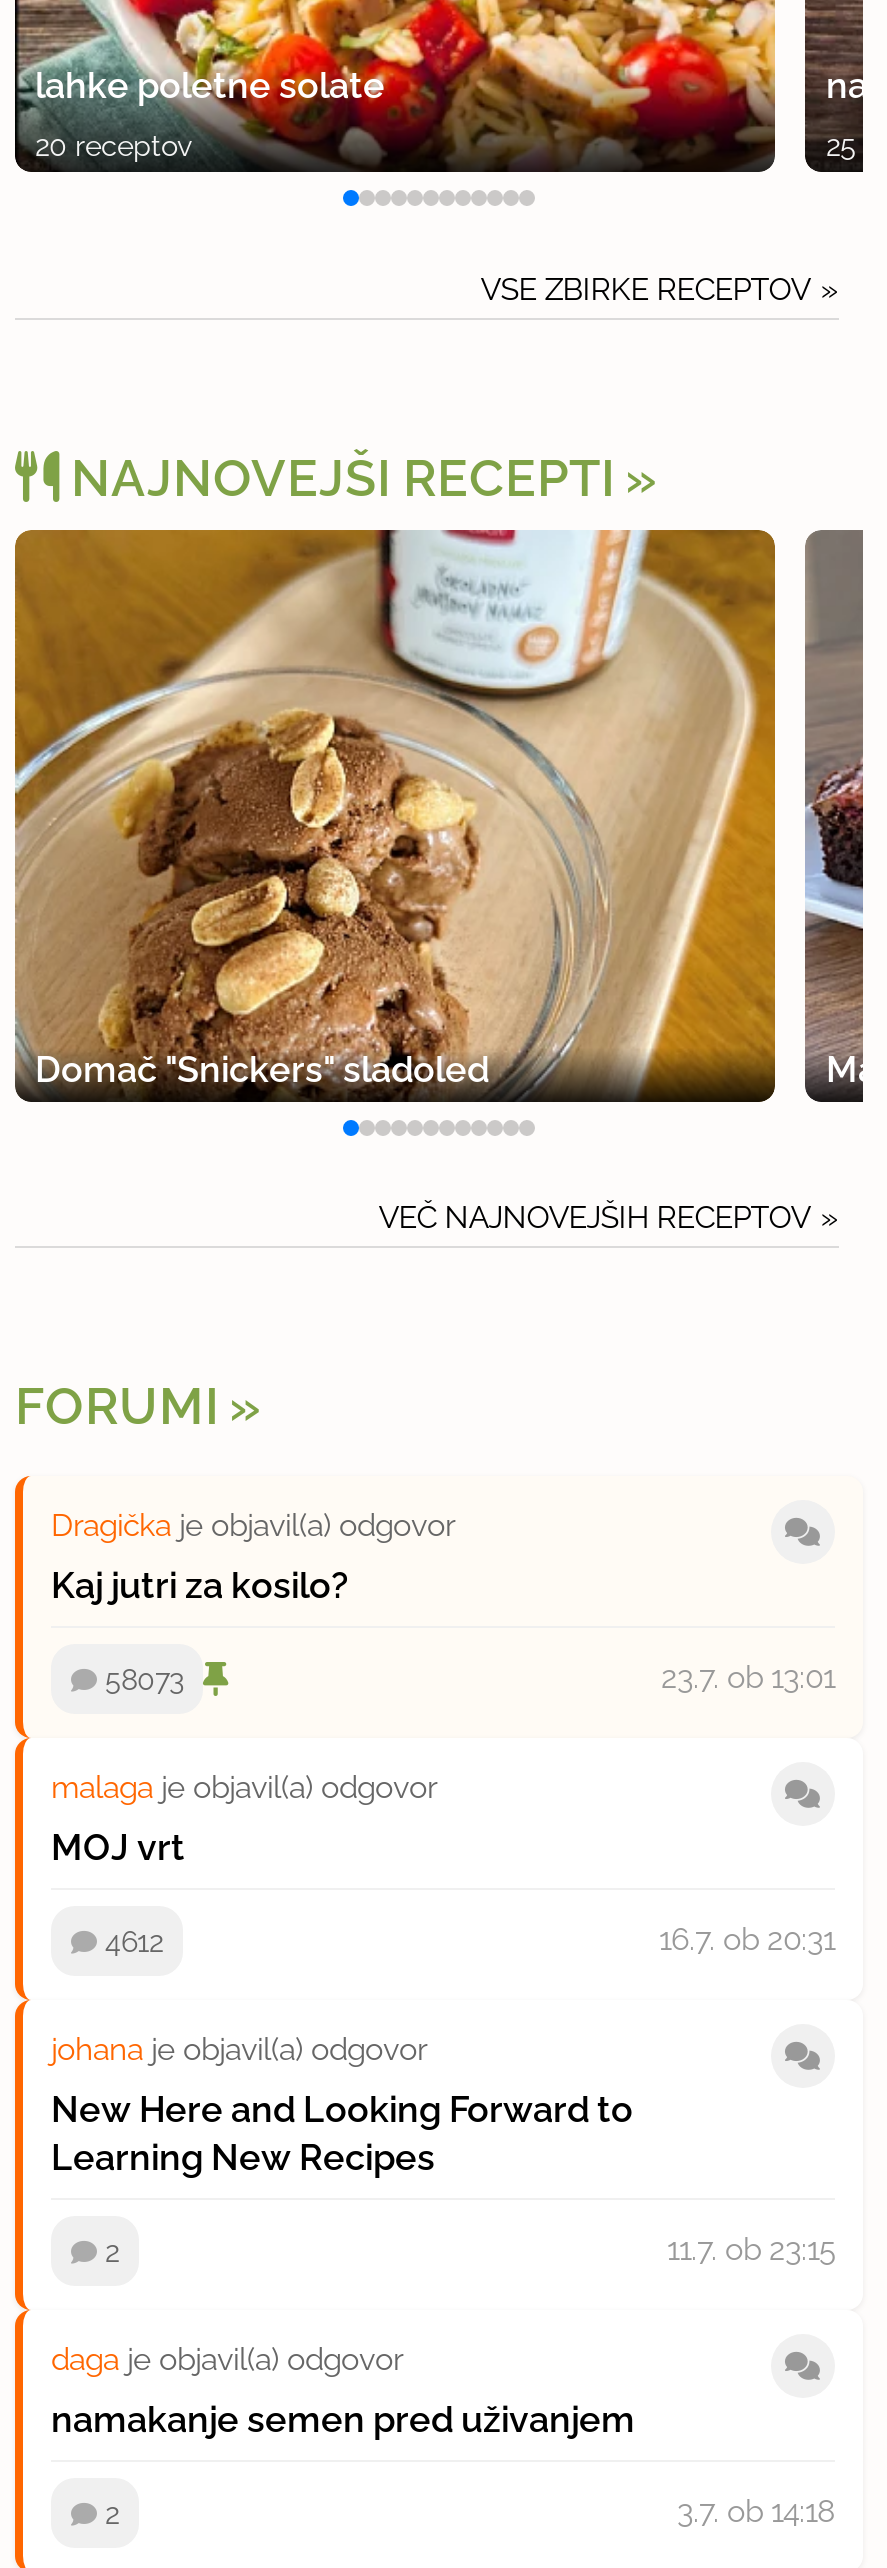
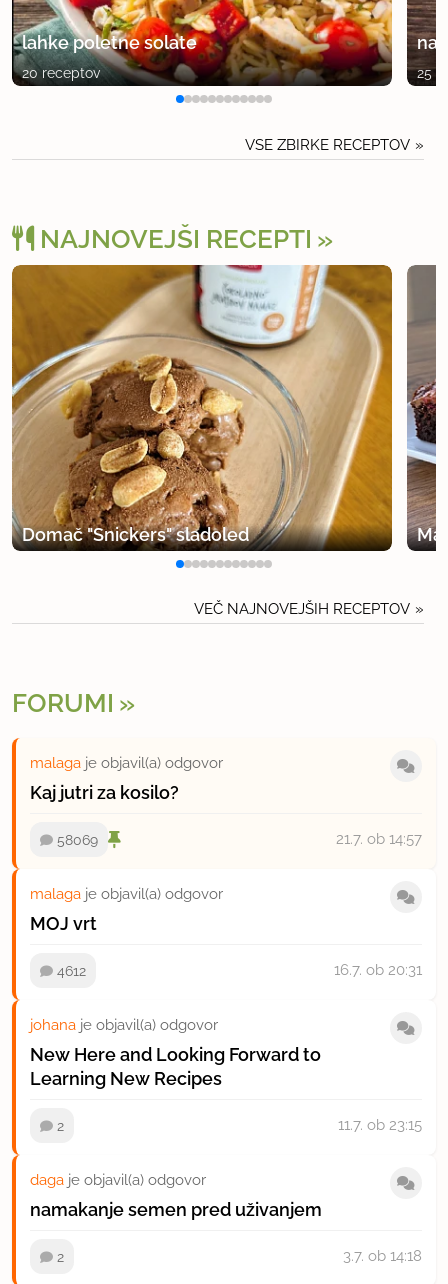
[51,1509,455,1545] Dragička je objavil(a) odgovor -> [30,754,223,772] malaga je objavil(a) odgovor
[105,1663,183,1697] 58073 -> [57,831,98,848] 58069
[661,1661,835,1697] 23.7. ob 13:01 -> [336,830,422,848] 21.7. ob 14:57

